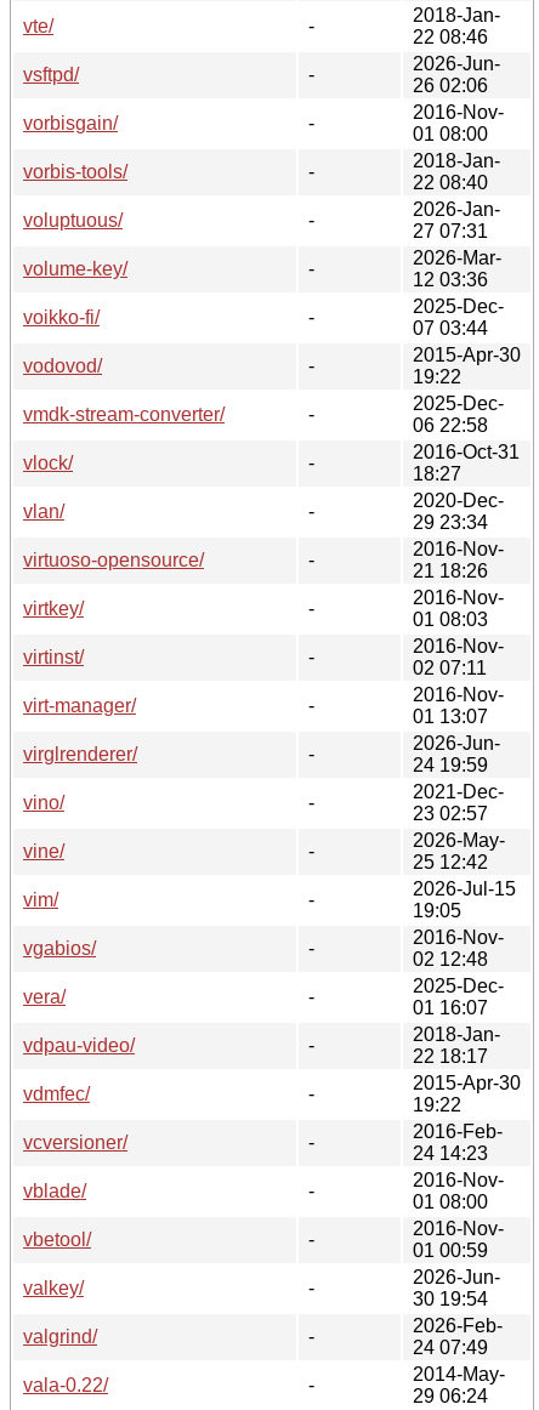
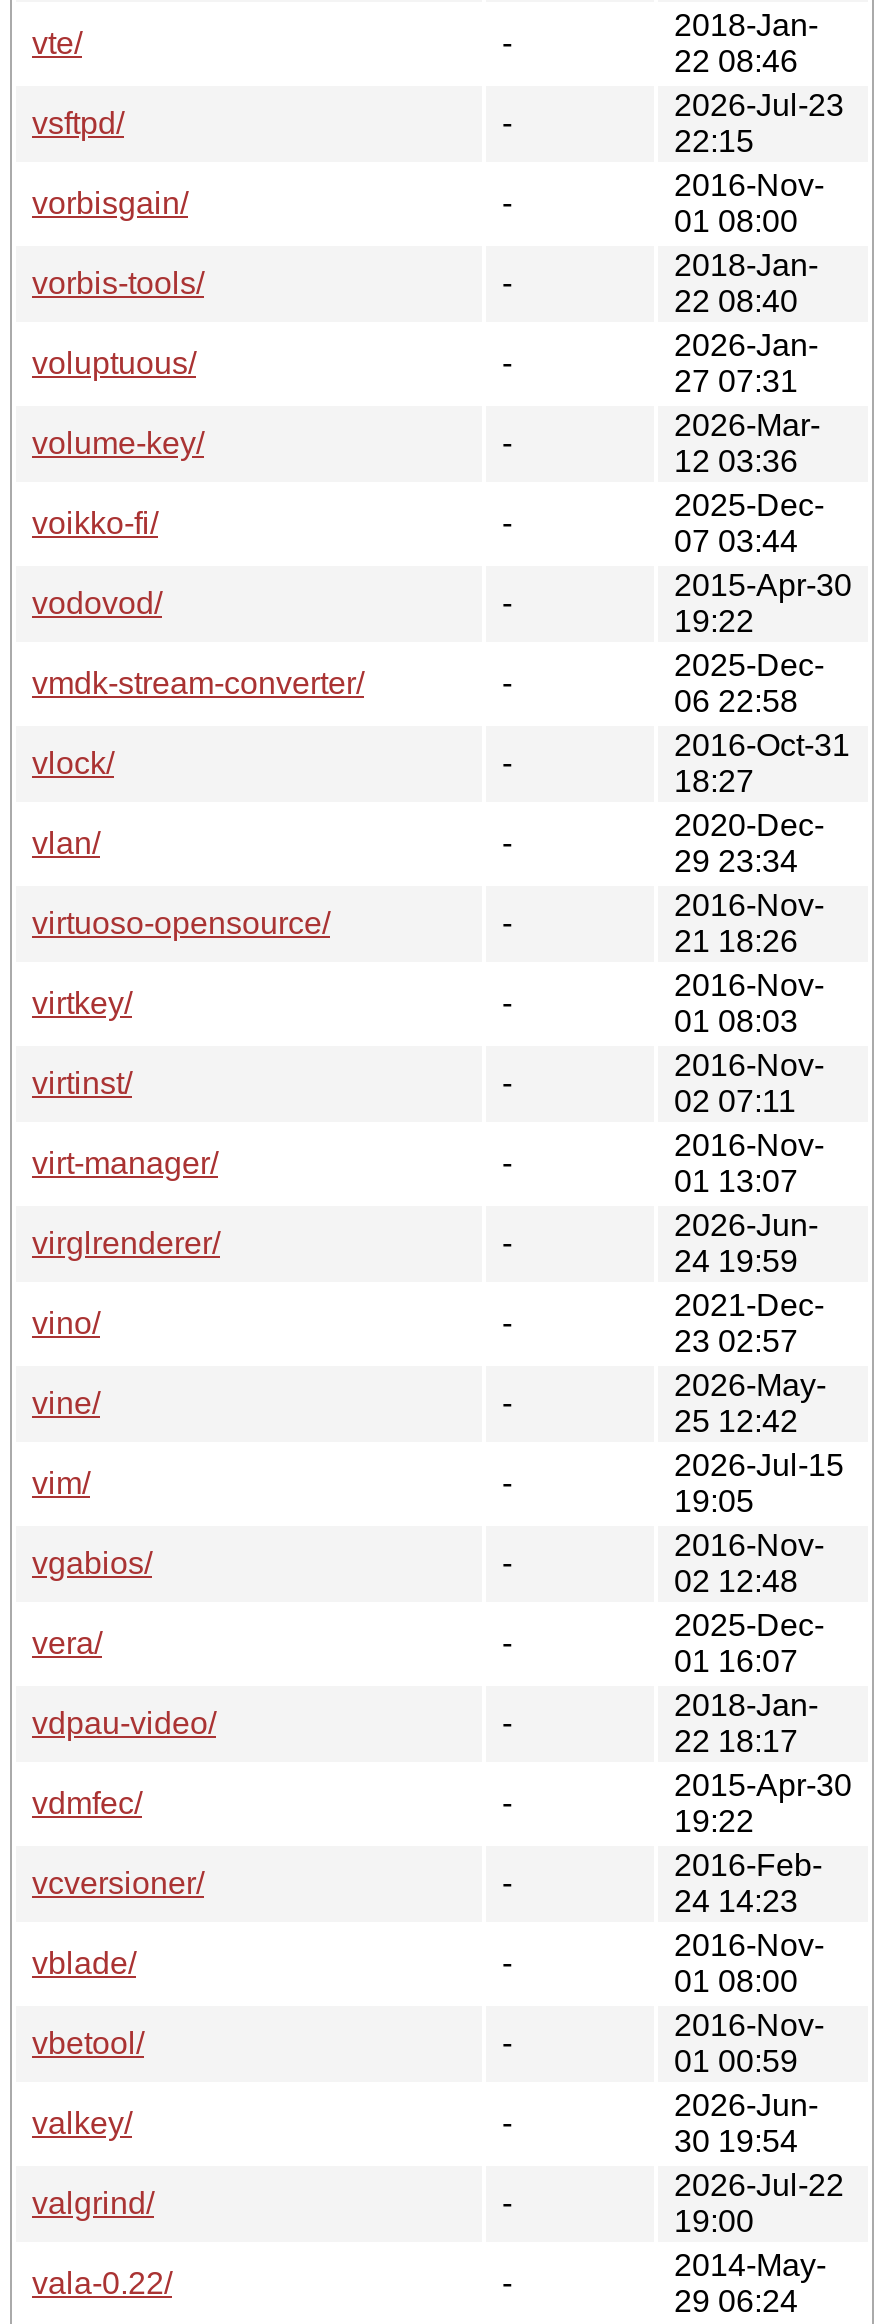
[413,53,500,96] 2026-Jun- | 26 02:06 -> [674,88,844,158] 2026-Jul-23 | 22:15
[413,1315,503,1358] 2026-Feb- | 24 07:49 -> [674,2168,844,2238] 2026-Jul-22 | 19:00

